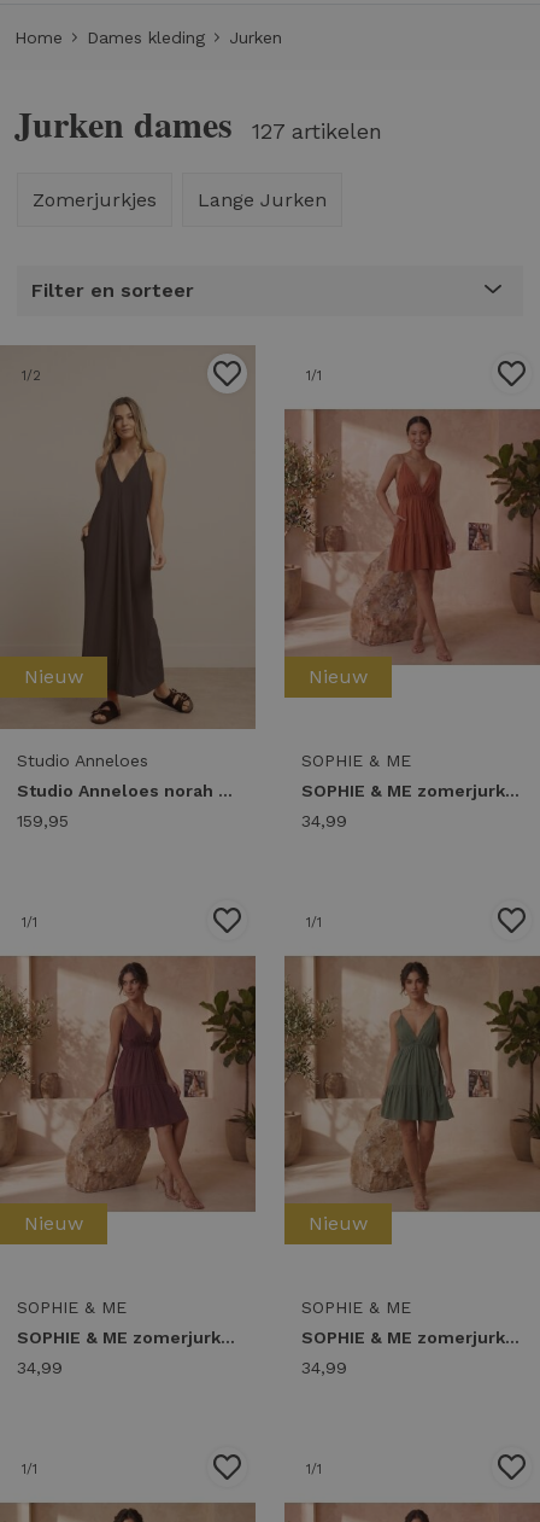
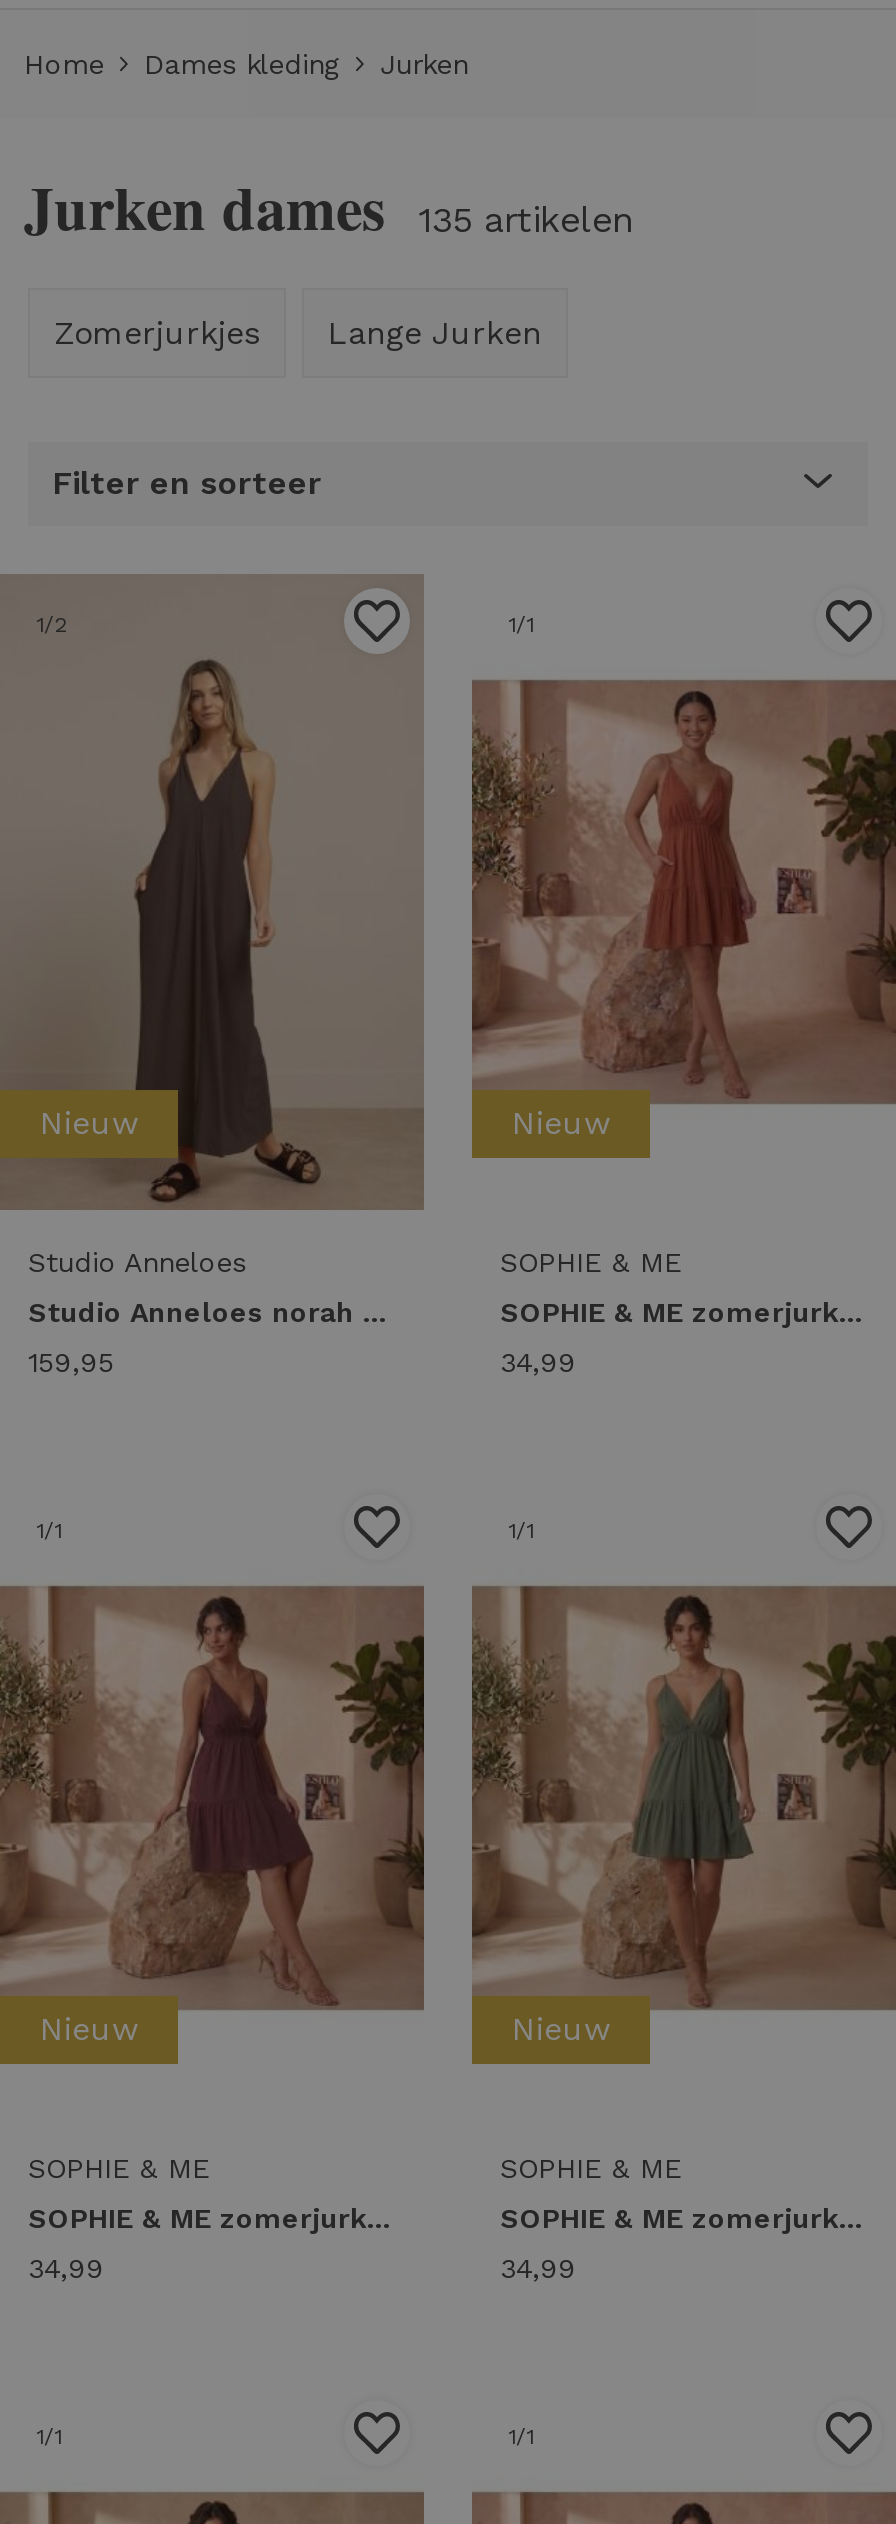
[14,97,382,150] Jurken dames 127 artikelen -> [24,163,634,251] Jurken dames 135 artikelen

